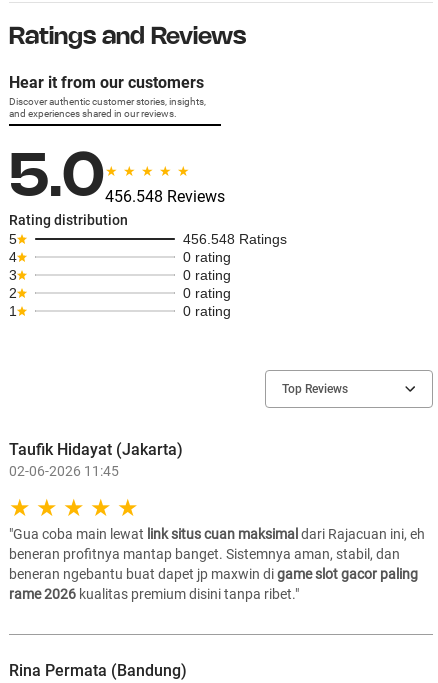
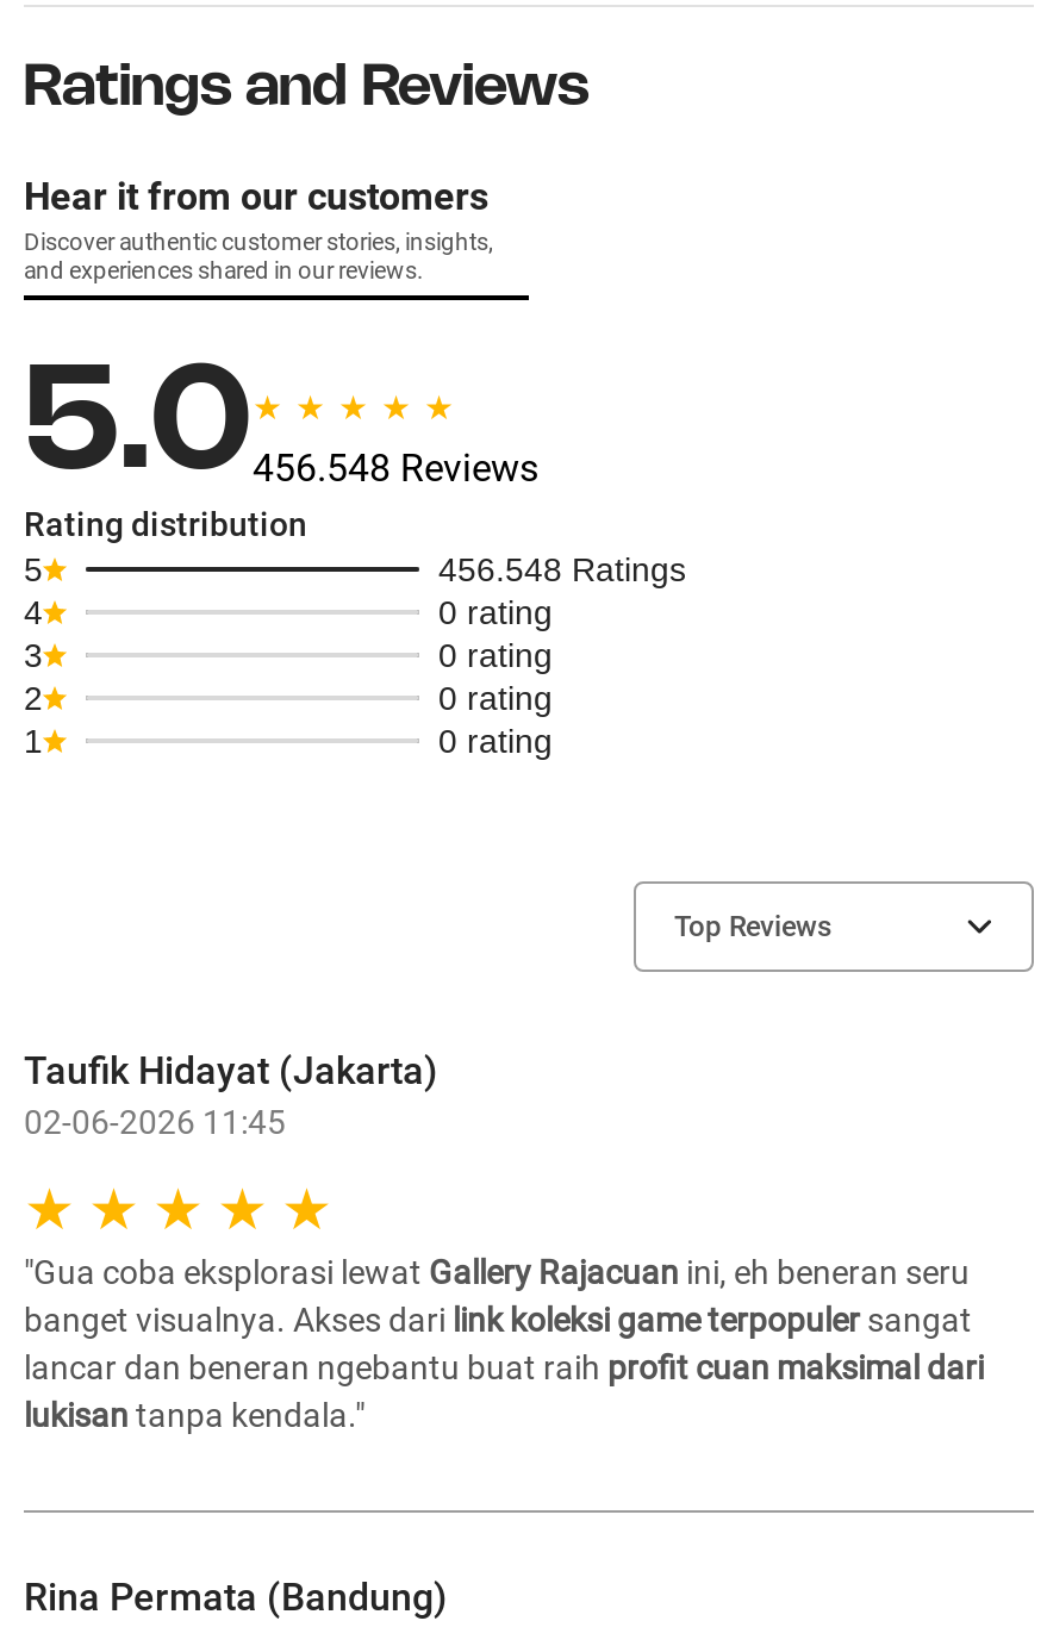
[9,526,425,602] "Gua coba main lewat link situs cuan maksimal dari Rajacuan ini, eh | beneran profitnya mantap banget. Sistemnya aman, stabil, dan | beneran ngebantu buat dapet jp maxwin di game slot gacor paling | rame 2026 kualitas premium disini tanpa ribet." -> [24,1253,984,1434] "Gua coba eksplorasi lewat Gallery Rajacuan ini, eh beneran seru | banget visualnya. Akses dari link koleksi game terpopuler sangat | lancar dan beneran ngebantu buat raih profit cuan maksimal dari | lukisan tanpa kendala."

